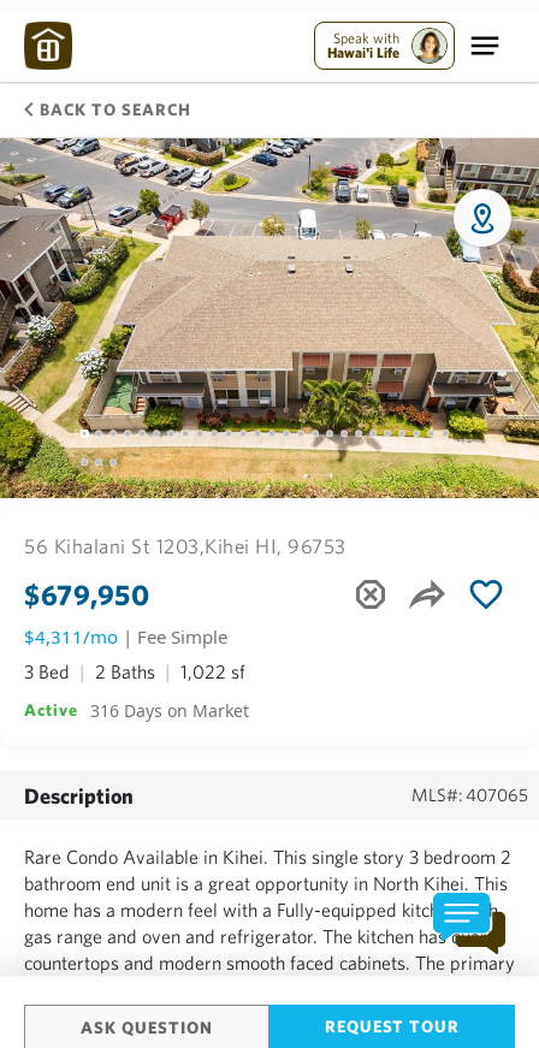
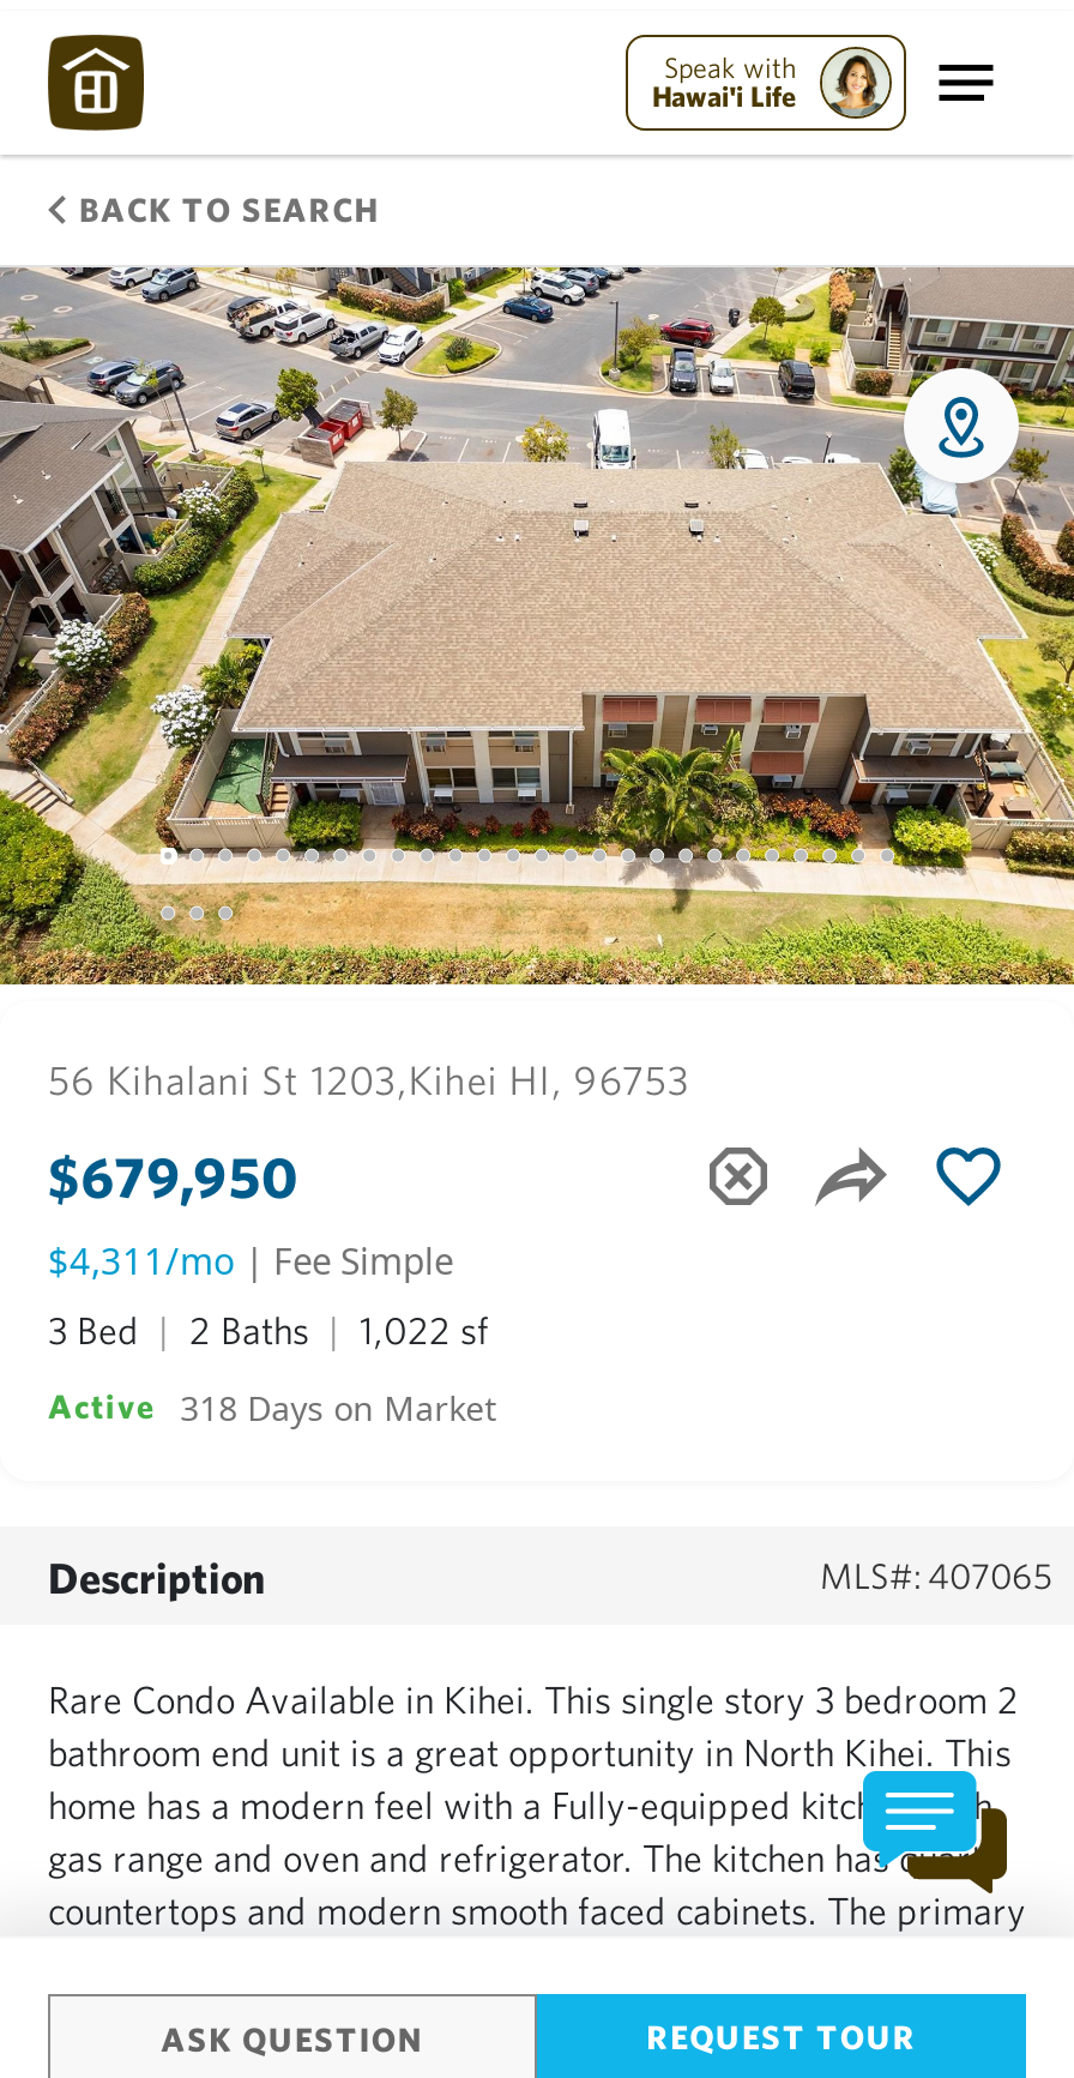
[90,699,249,722] 316 Days on Market -> [180,1385,496,1430] 318 Days on Market

